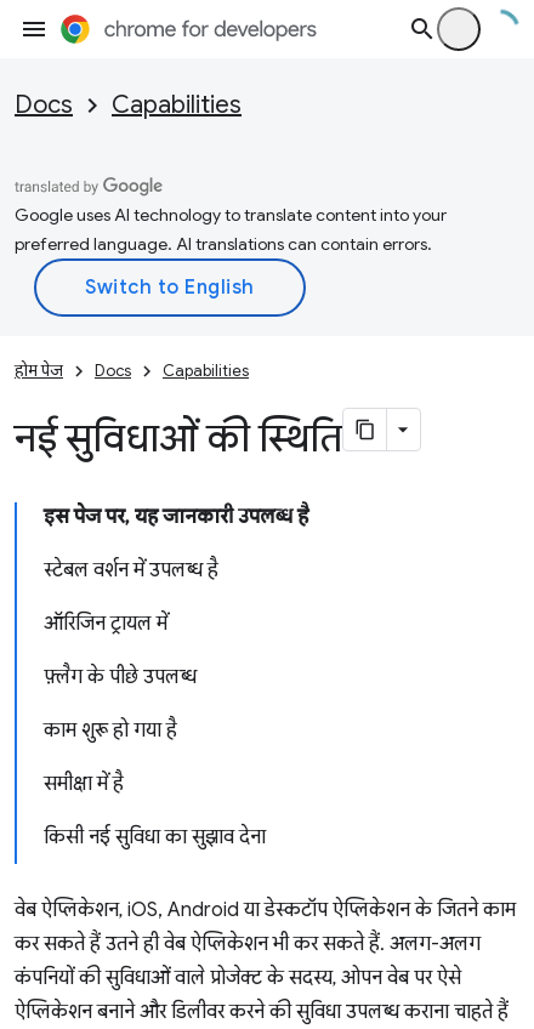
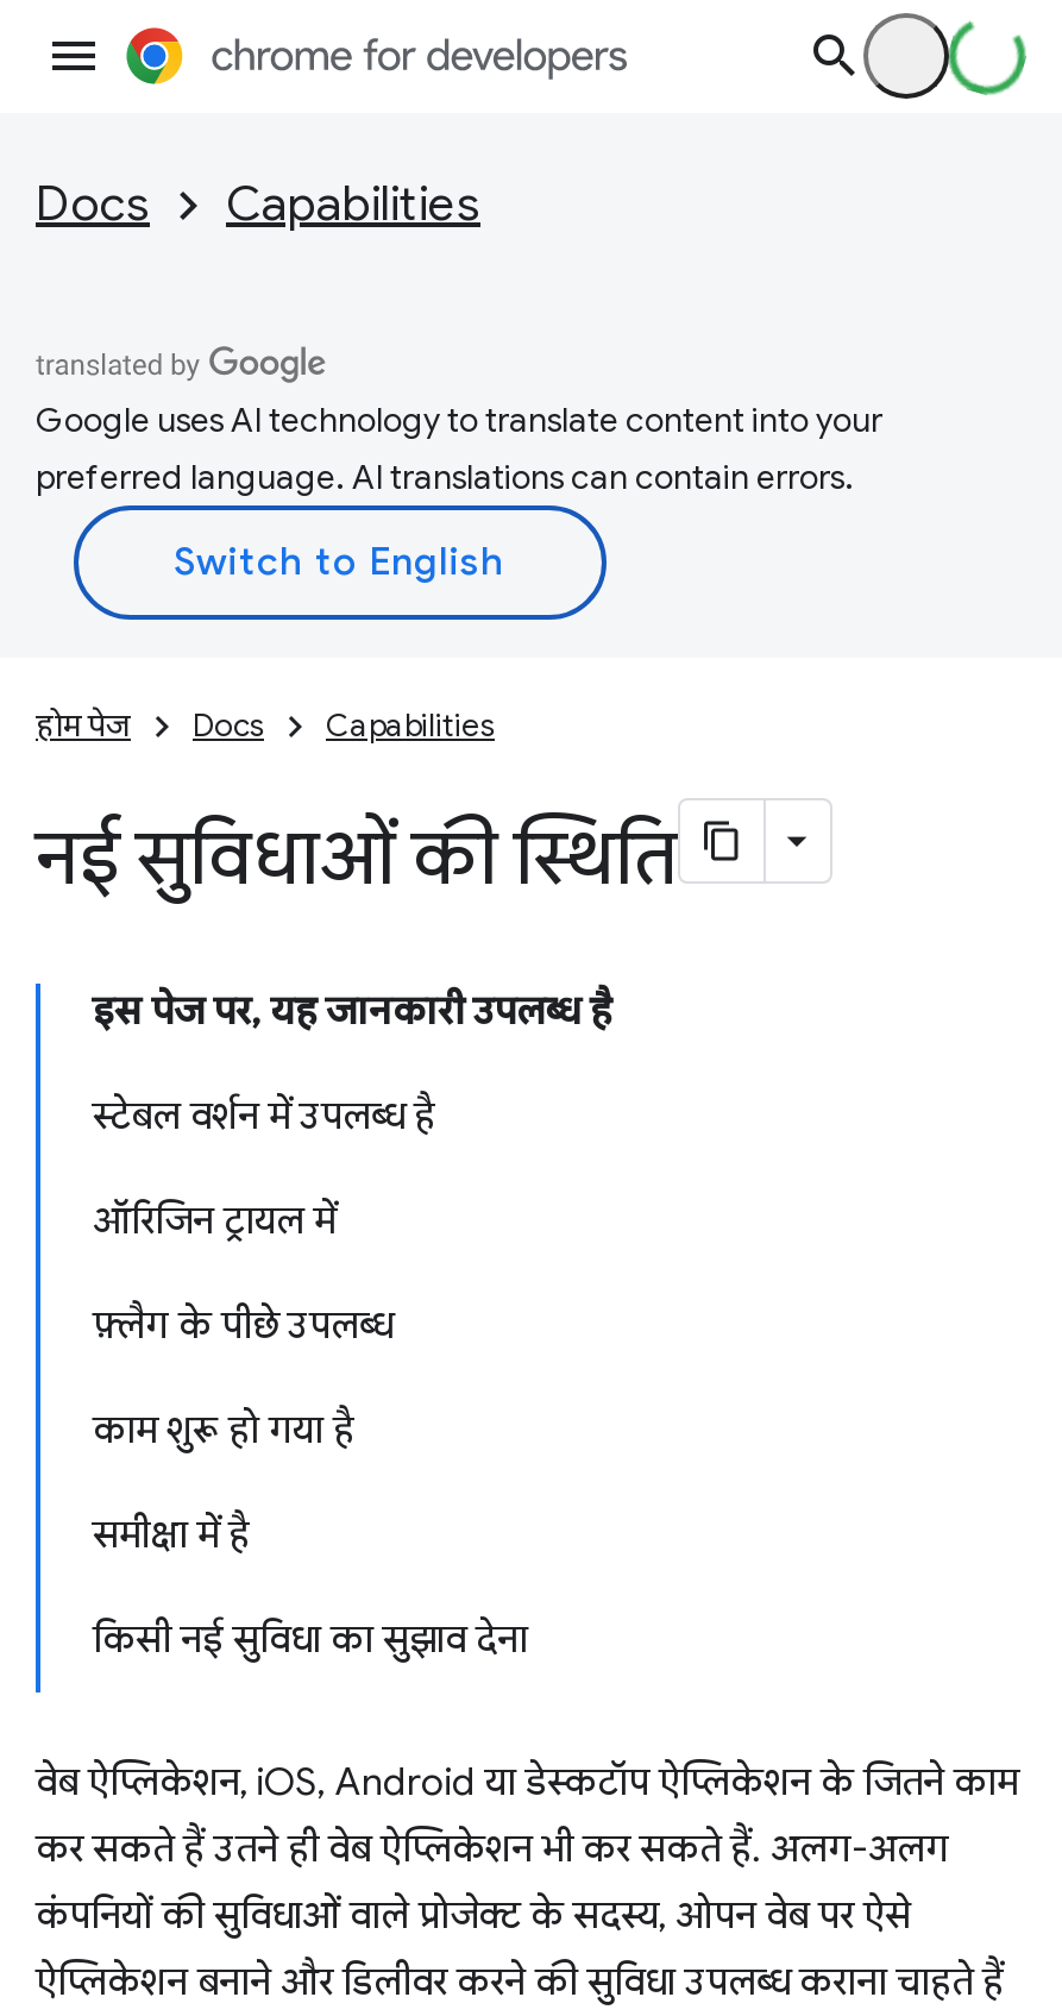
[479,8,519,49] [image] -> [947,18,1030,99] [image]

